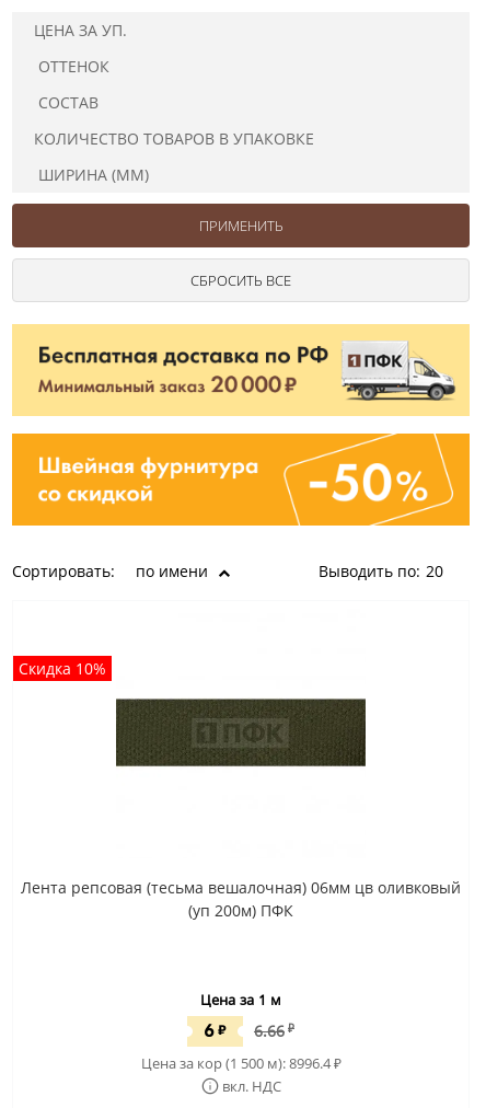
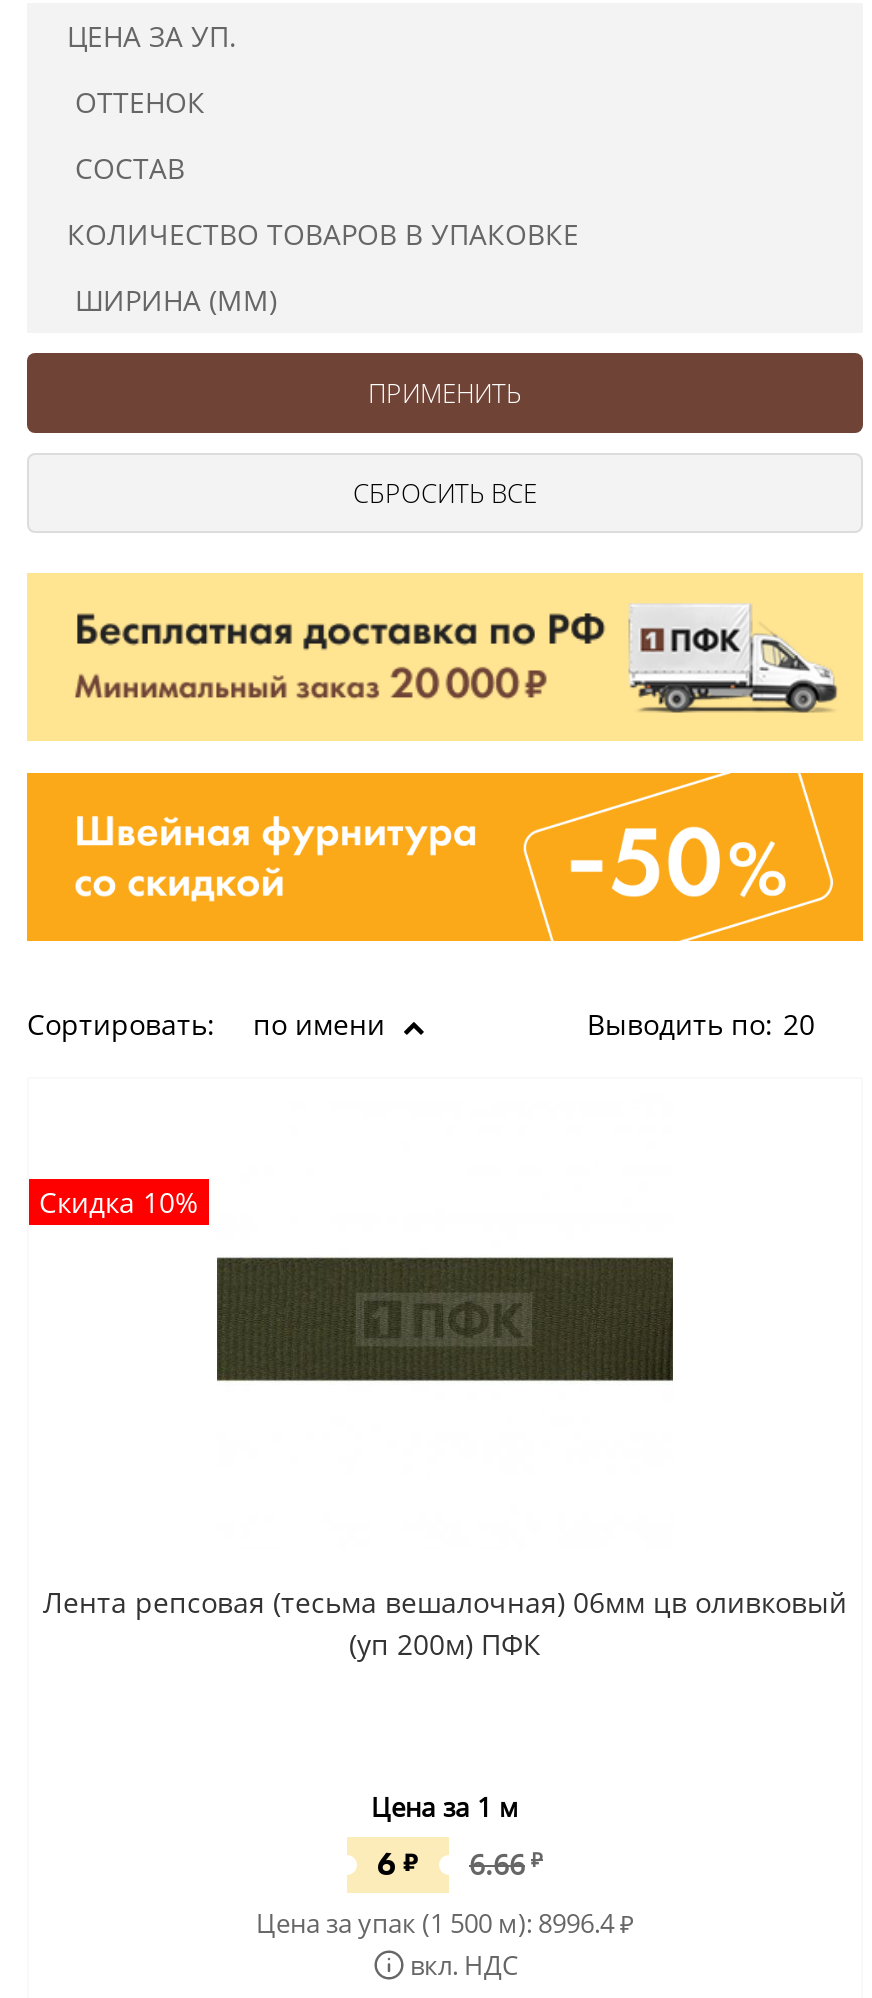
[141,1053,341,1073] Цена за кор (1 500 м): 8996.4₽ -> [256,1905,634,1941] Цена за упак (1 500 м): 8996.4₽

